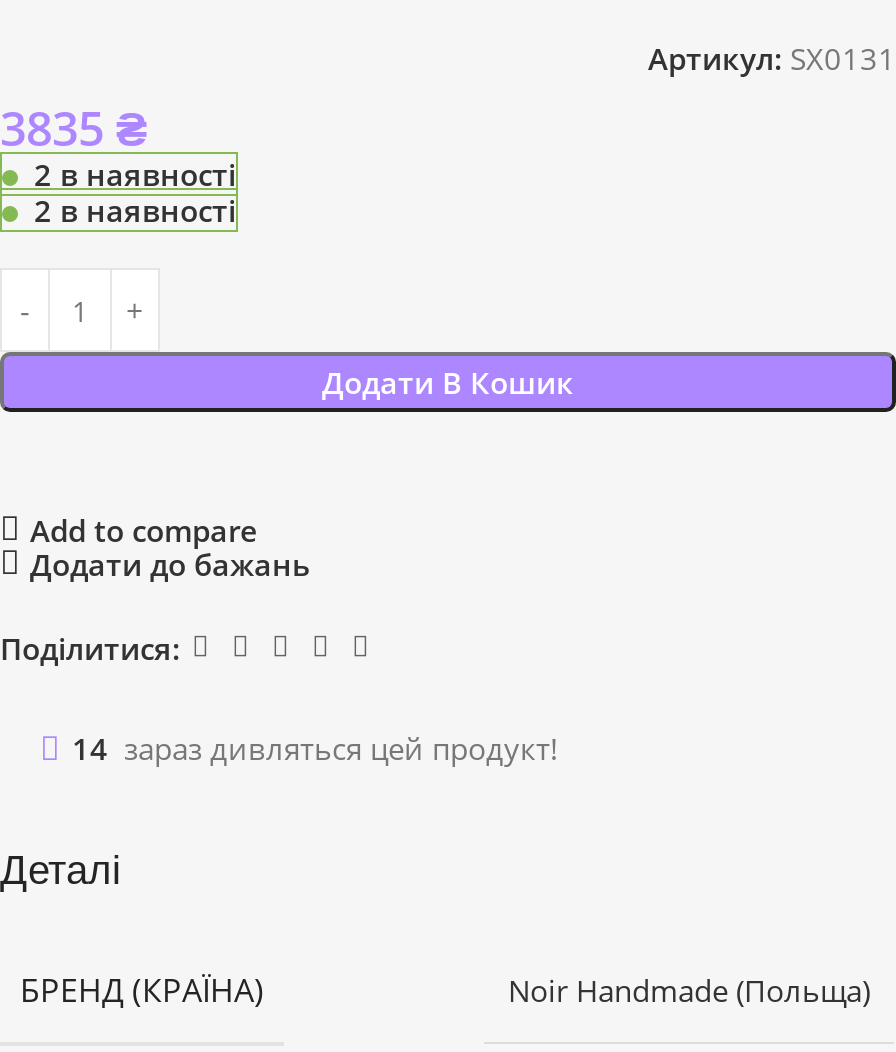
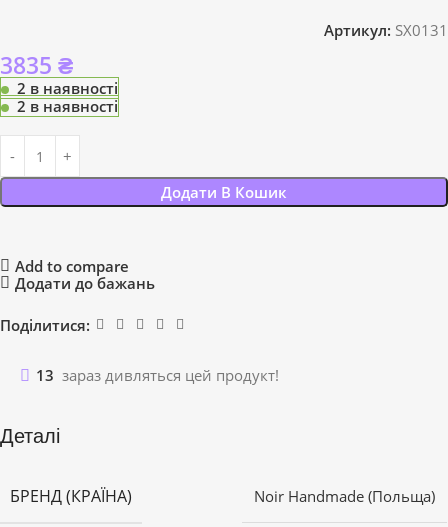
[72,728,558,768] 14 зараз дивляться цей продукт! -> [36,365,279,385] 13 зараз дивляться цей продукт!

